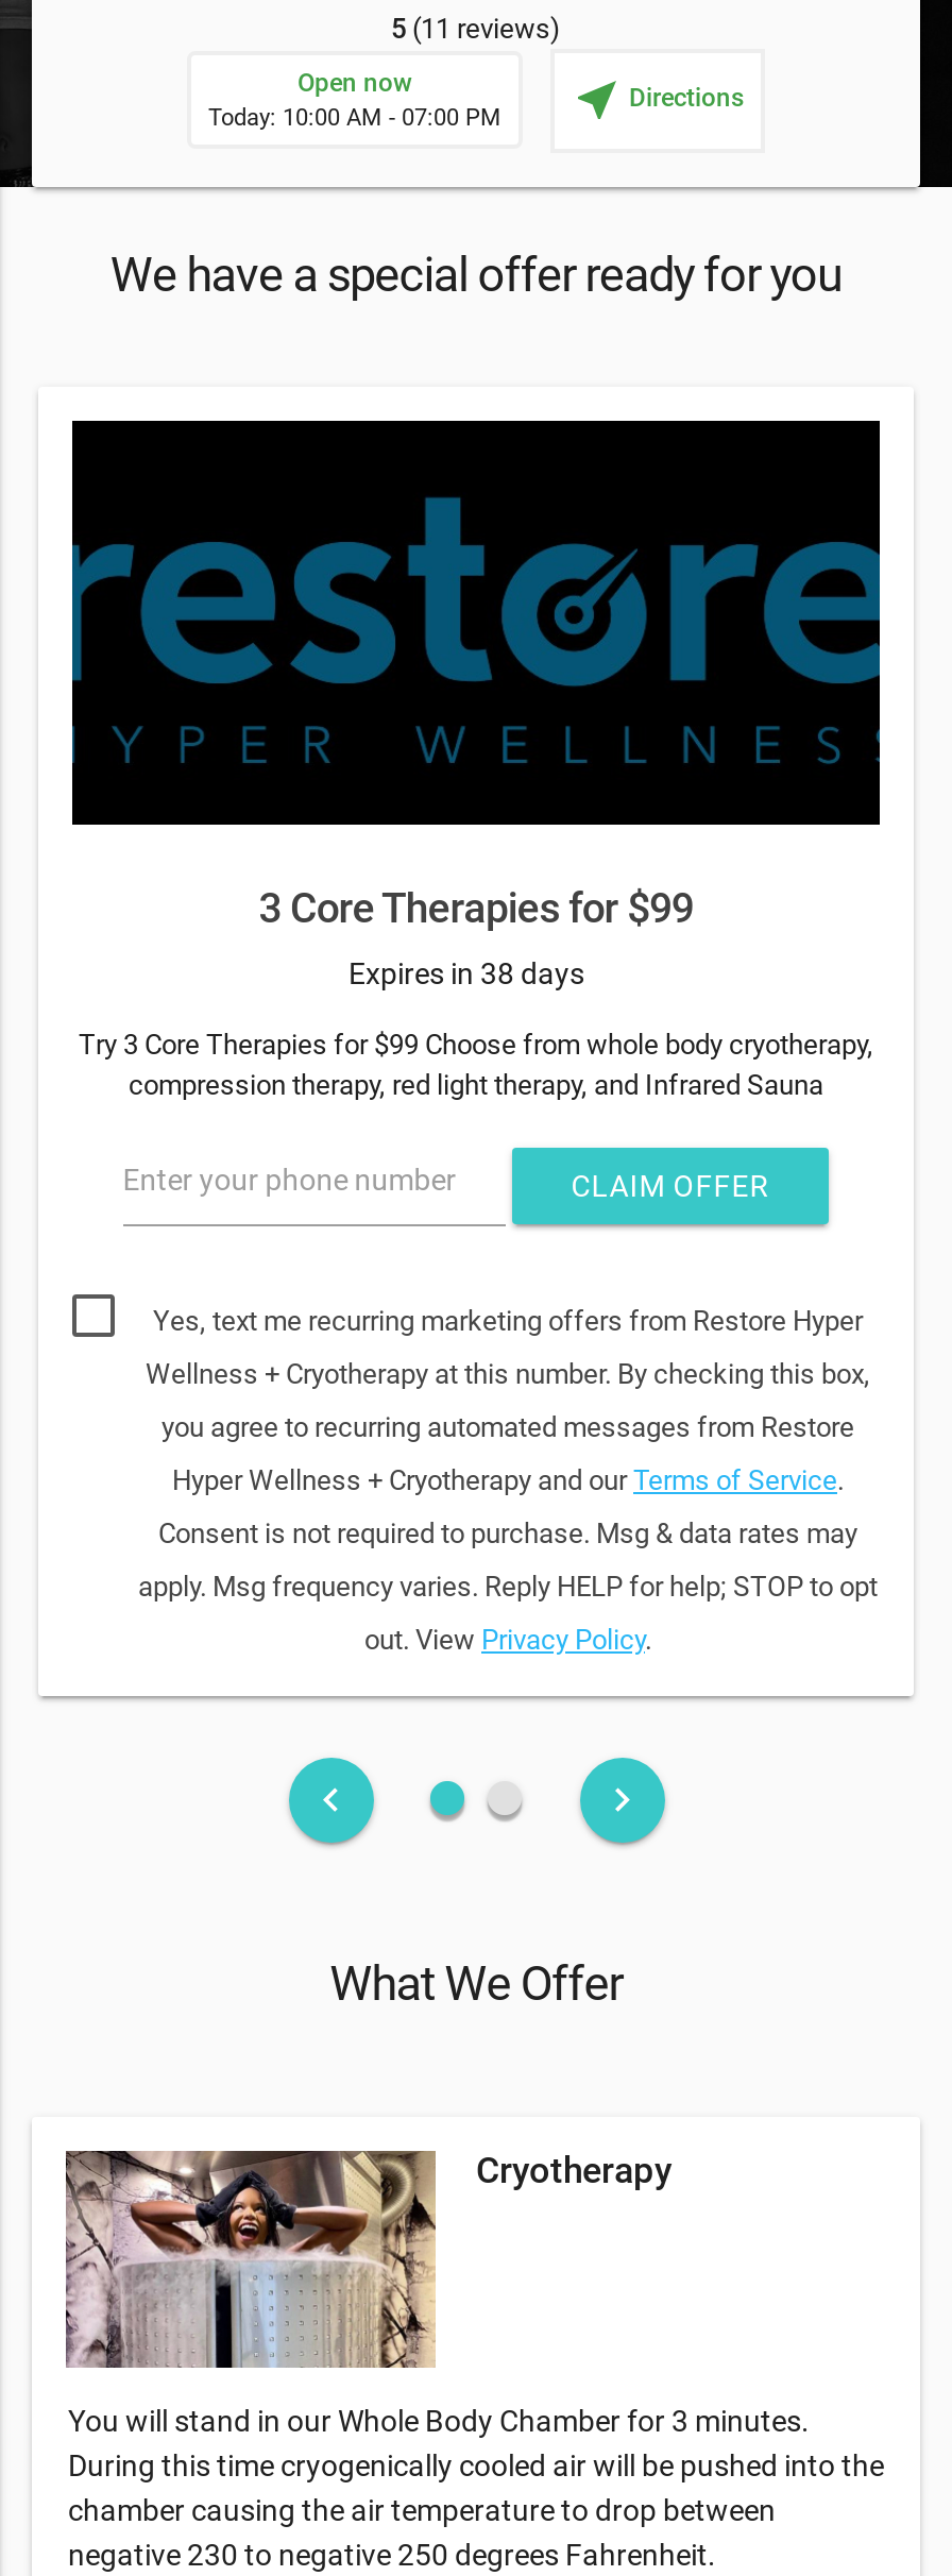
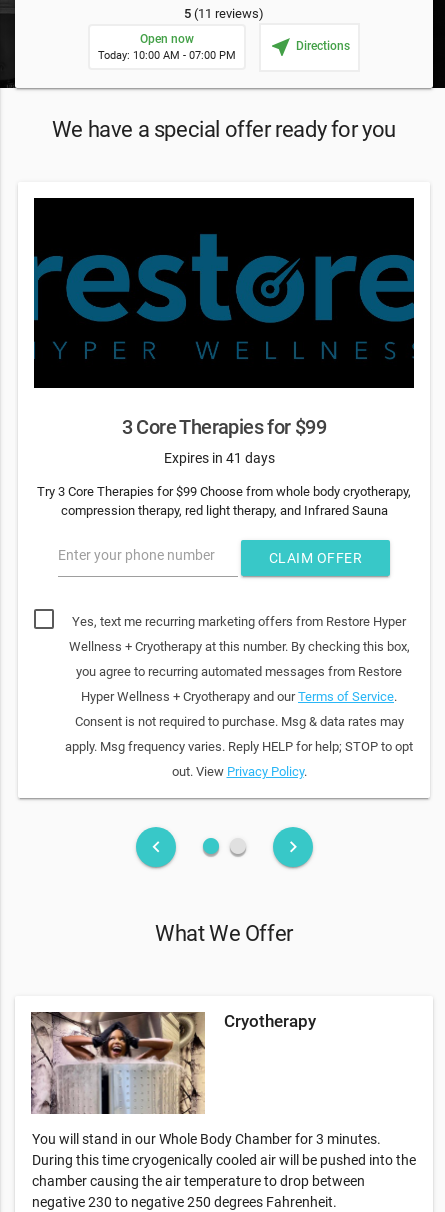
[348,956,584,990] Expires in 38 days -> [164,450,275,466] Expires in 41 days

